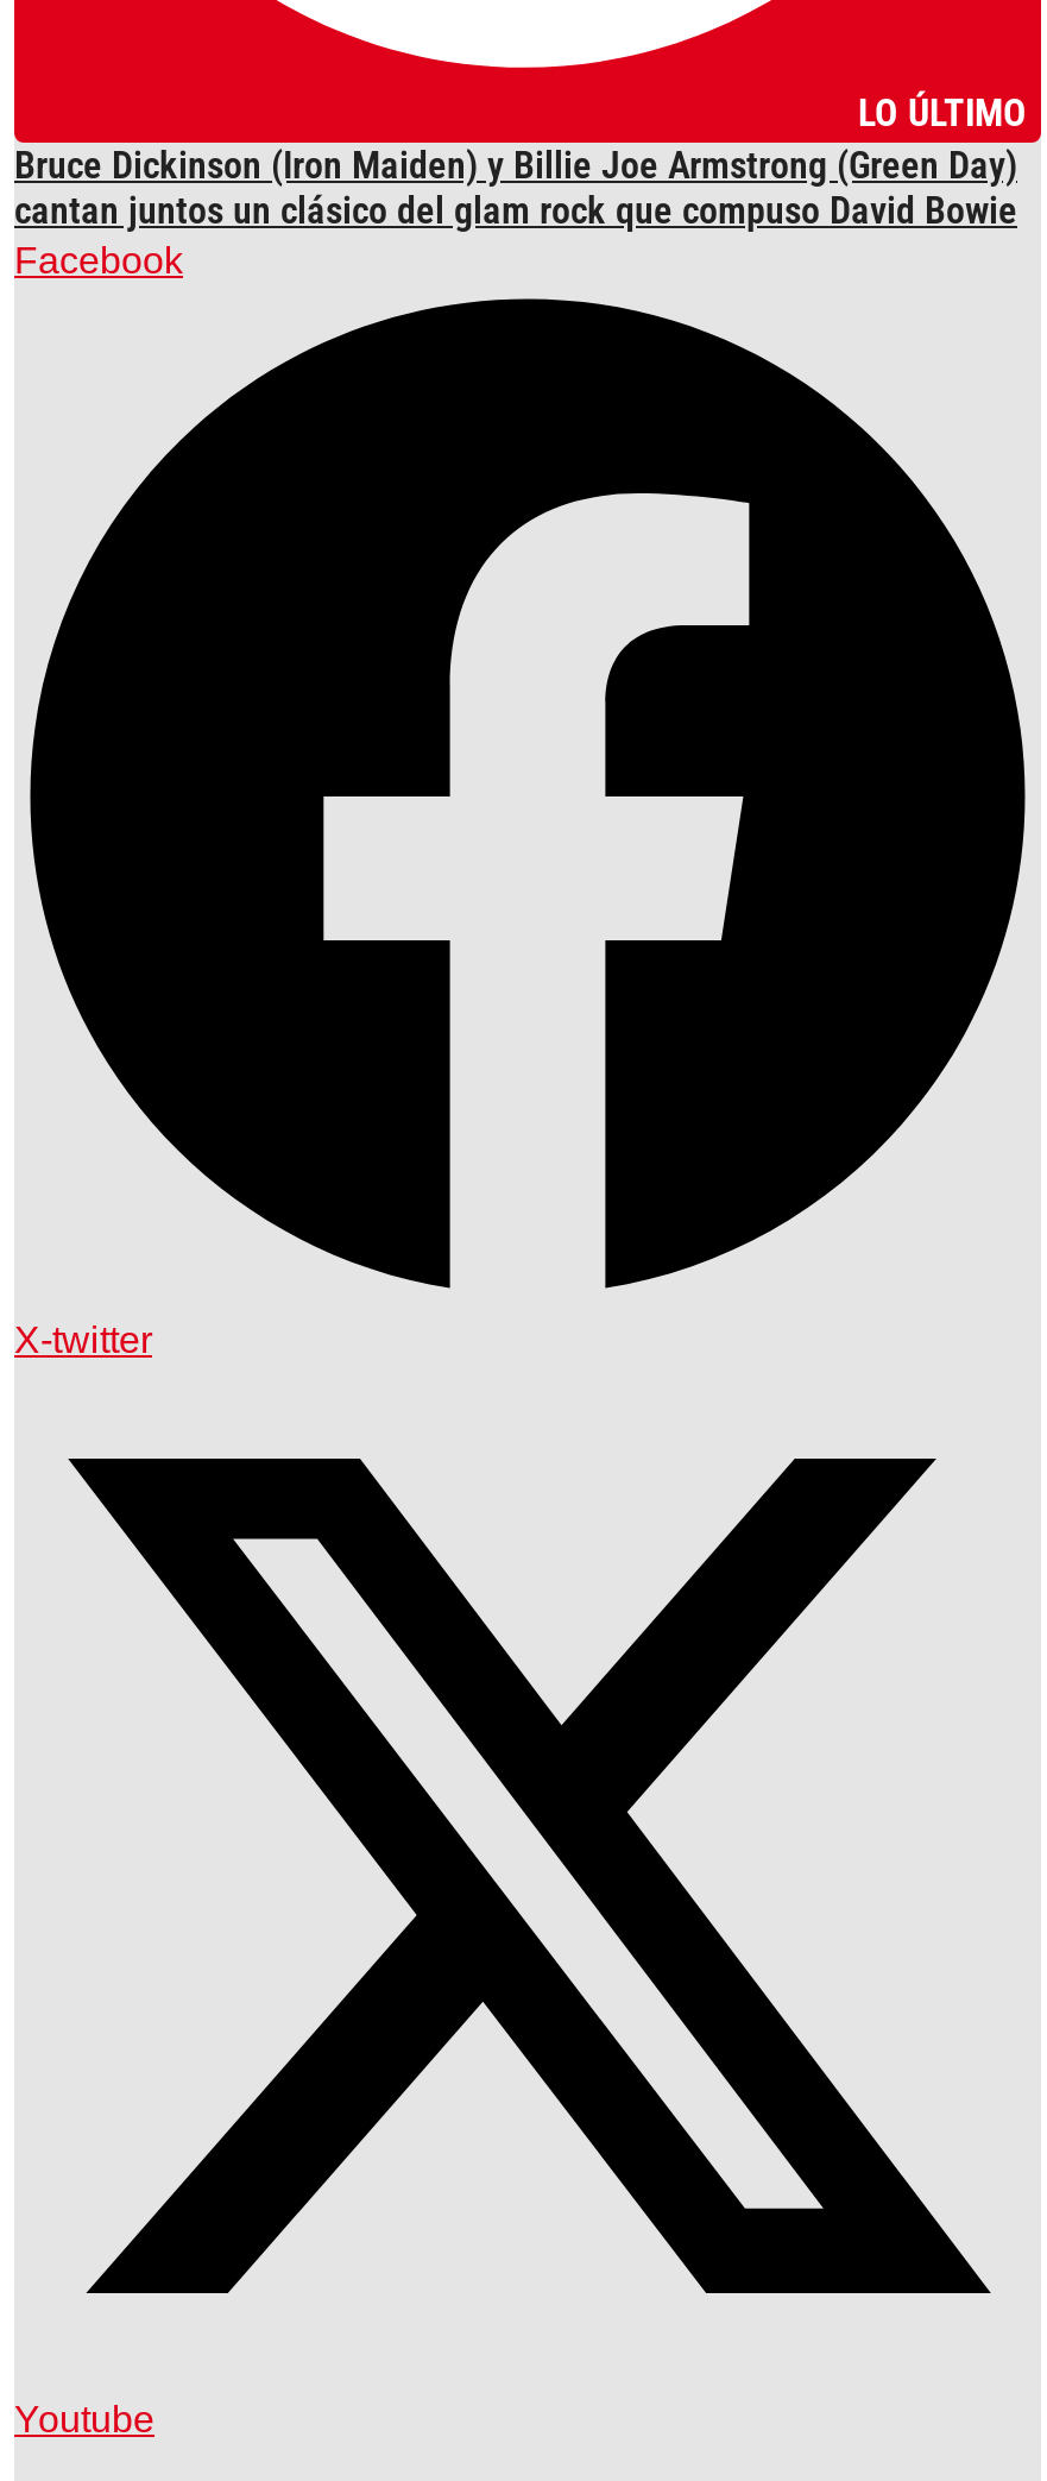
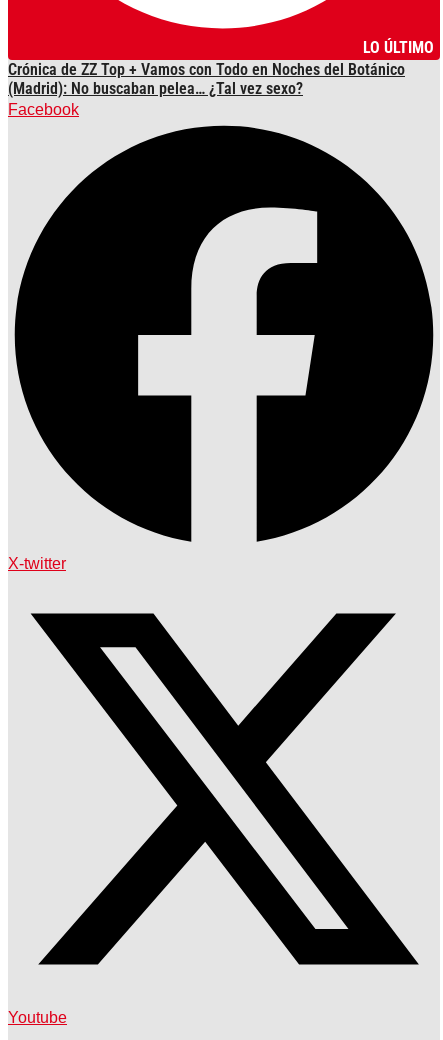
[14,143,1017,233] Bruce Dickinson (Iron Maiden) y Billie Joe Armstrong (Green Day) | cantan juntos un clásico del glam rock que compuso David Bowie -> [8,60,405,98] Crónica de ZZ Top + Vamos con Todo en Noches del Botánico | (Madrid): No buscaban pelea… ¿Tal vez sexo?

